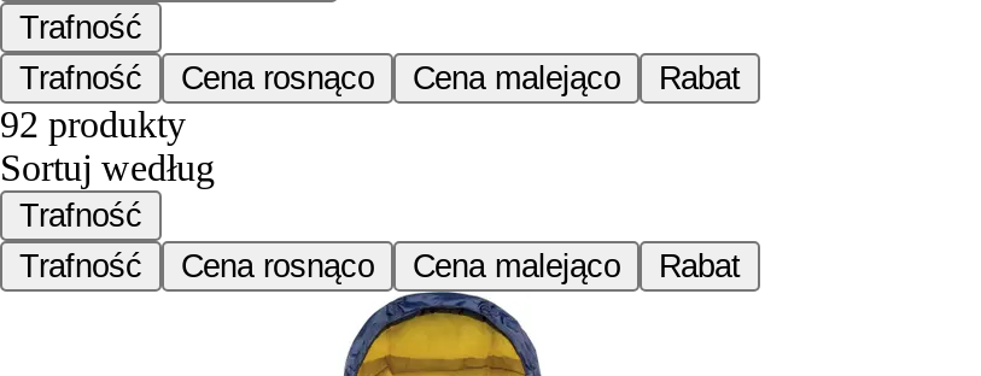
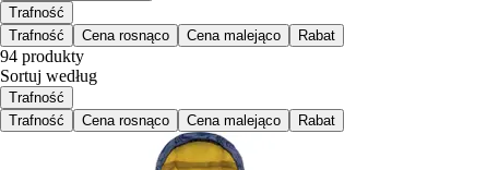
[0,104,186,145] 92 produkty -> [0,47,84,66] 94 produkty

